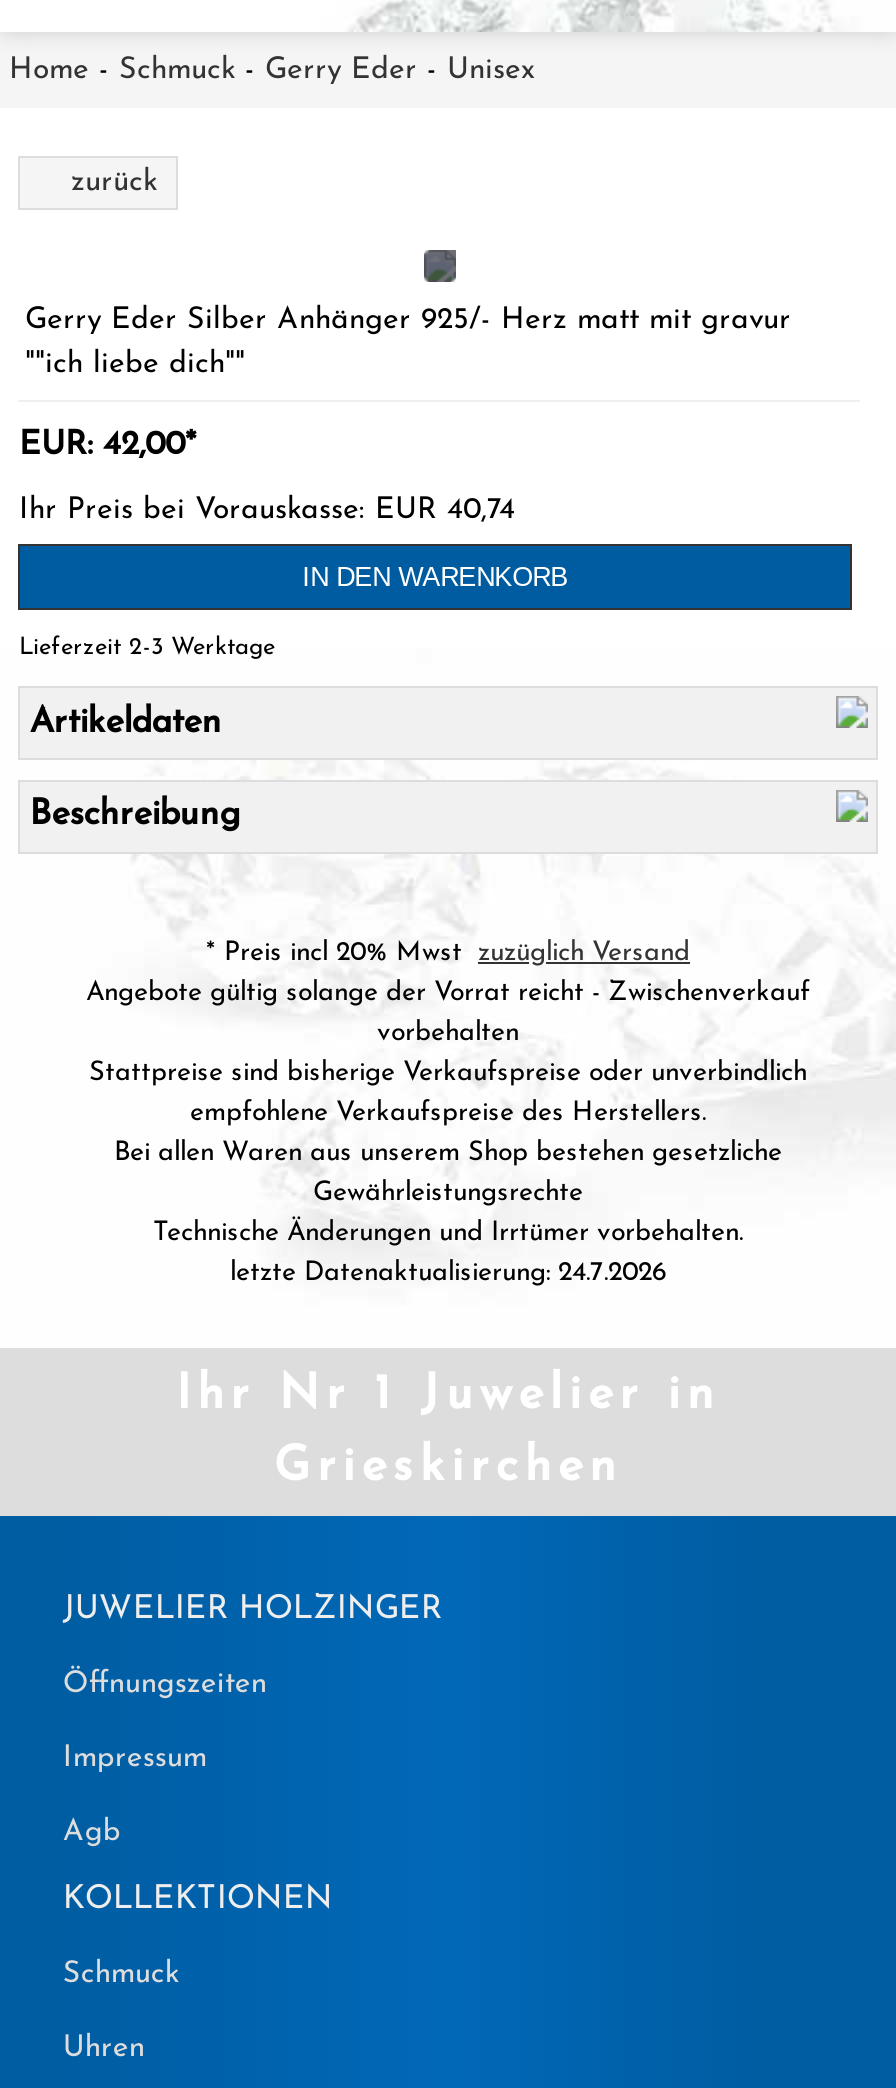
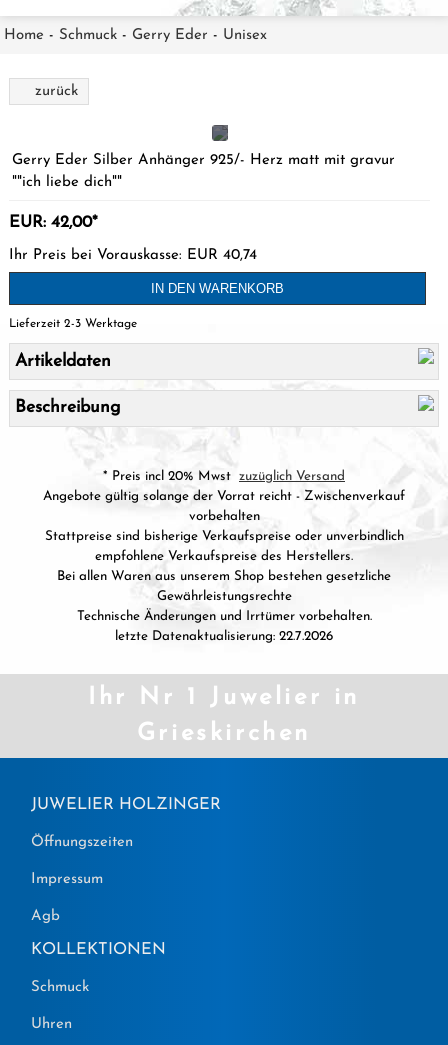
[230,1259,666,1285] letzte Datenaktualisierung: 24.7.2026 -> [115,630,333,643] letzte Datenaktualisierung: 22.7.2026

